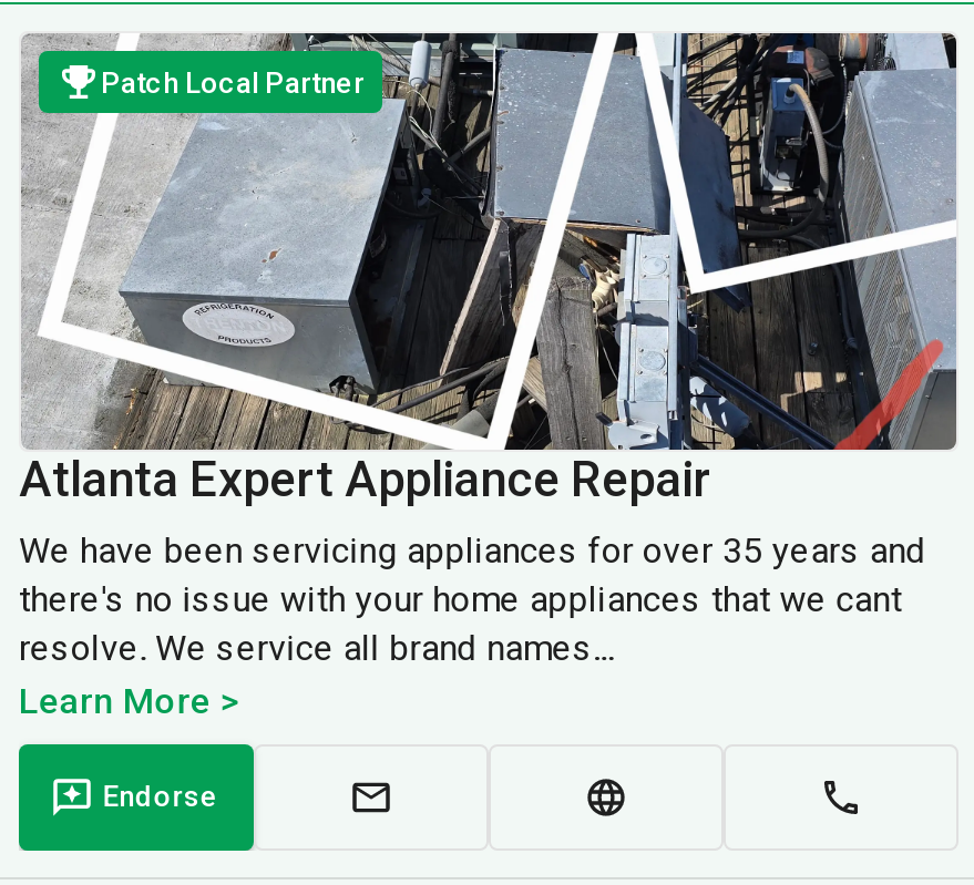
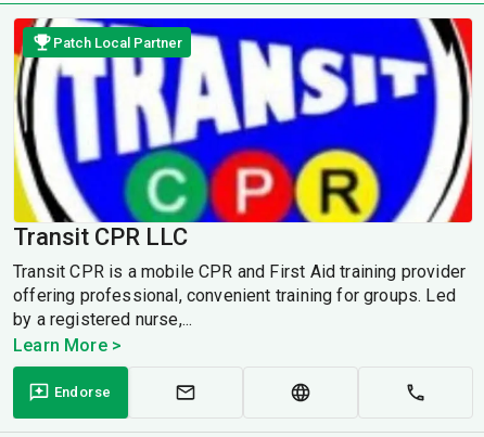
[19,31,958,669] [image] | Atlanta Expert Appliance Repair | We have been servicing appliances for over 35 years and | there's no issue with your home appliances that we cant | resolve. We service all brand names... -> [13,17,473,330] [image] | Transit CPR LLC | Transit CPR is a mobile CPR and First Aid training provider | offering professional, convenient training for groups. Led | by a registered nurse,...

